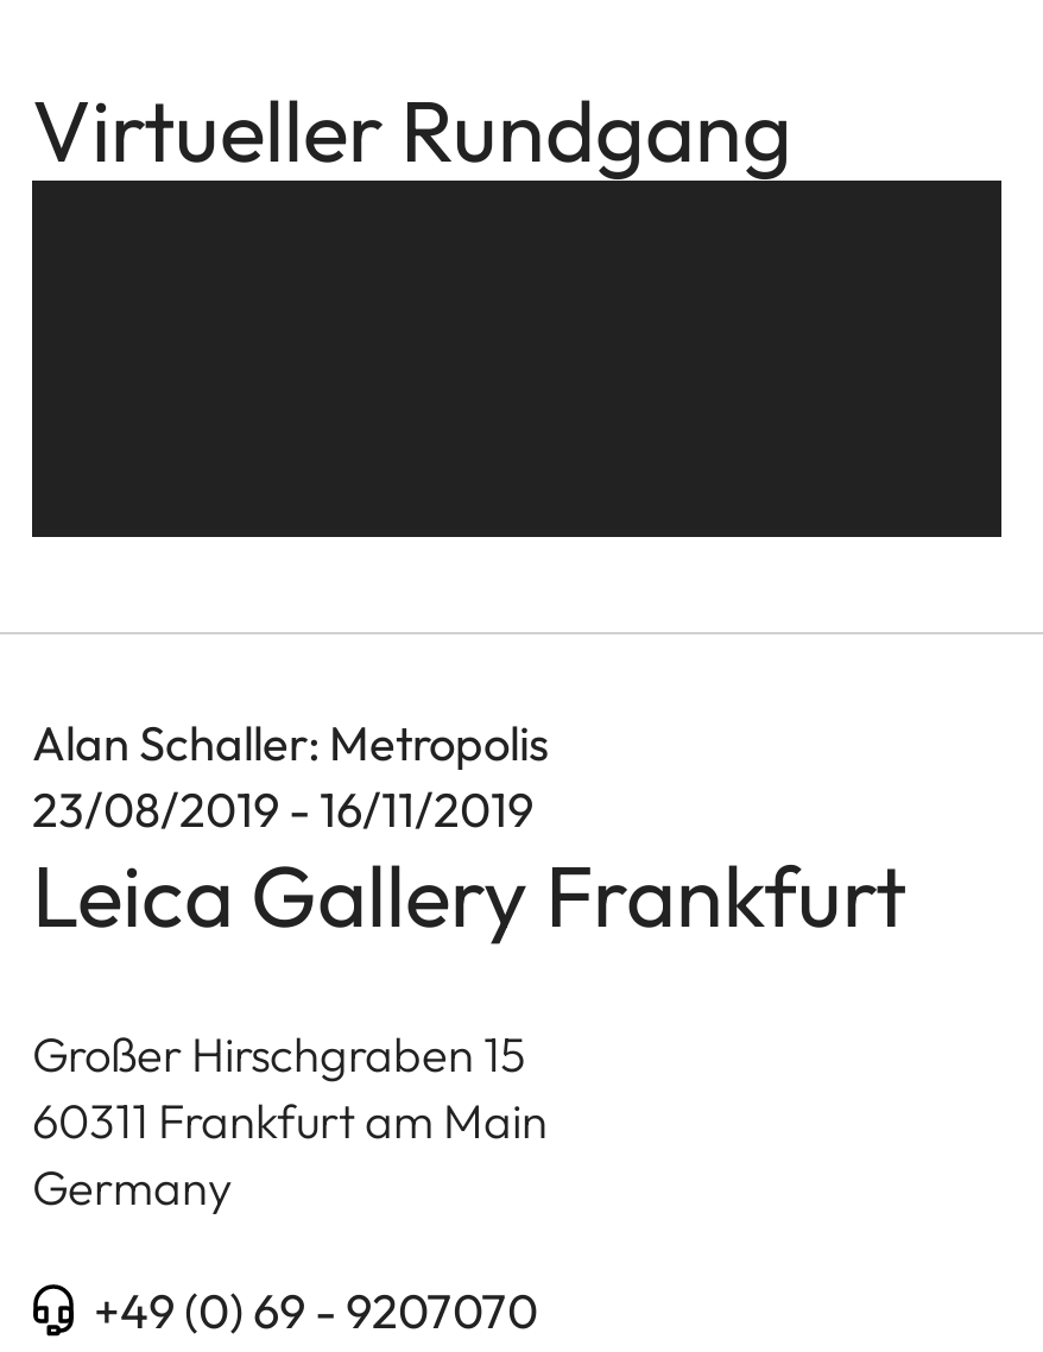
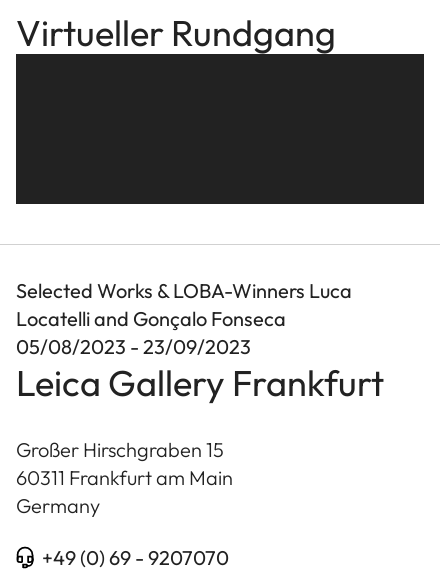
[32,712,550,838] Alan Schaller: Metropolis | 23/08/2019 - 16/11/2019 -> [16,278,352,359] Selected Works & LOBA-Winners Luca | Locatelli and Gonçalo Fonseca | 05/08/2023 - 23/09/2023

